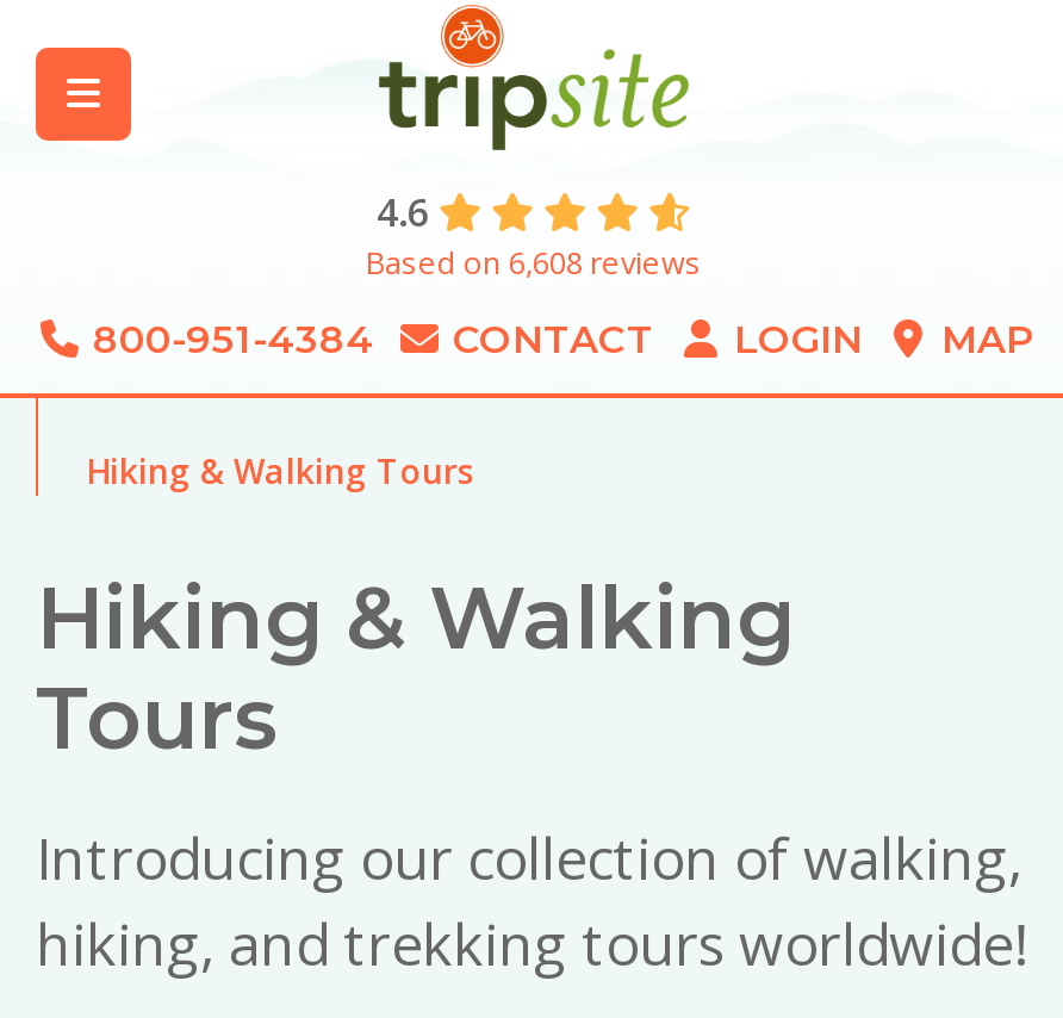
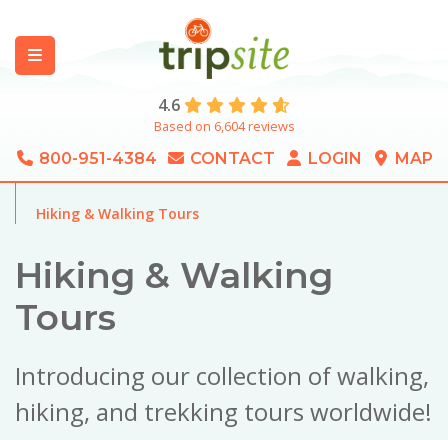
[366,241,702,284] Based on 6,608 reviews -> [153,117,294,135] Based on 6,604 reviews

